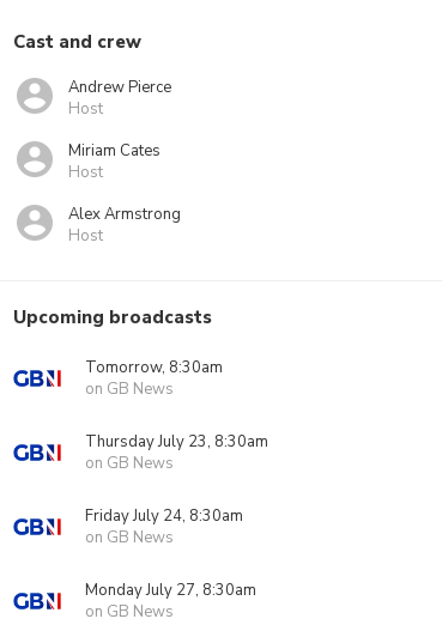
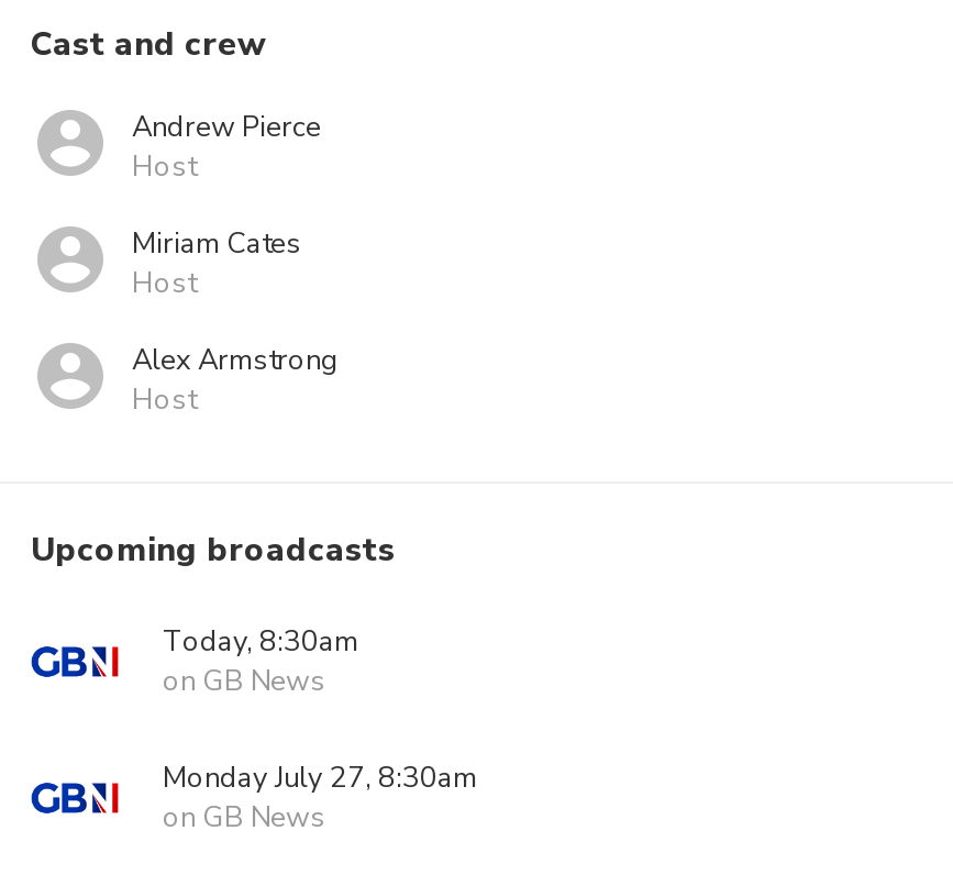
[85,357,268,527] Tomorrow, 8:30am | on GB News | Thursday July 23, 8:30am | on GB News | Friday July 24, 8:30am -> [163,622,358,662] Today, 8:30am

